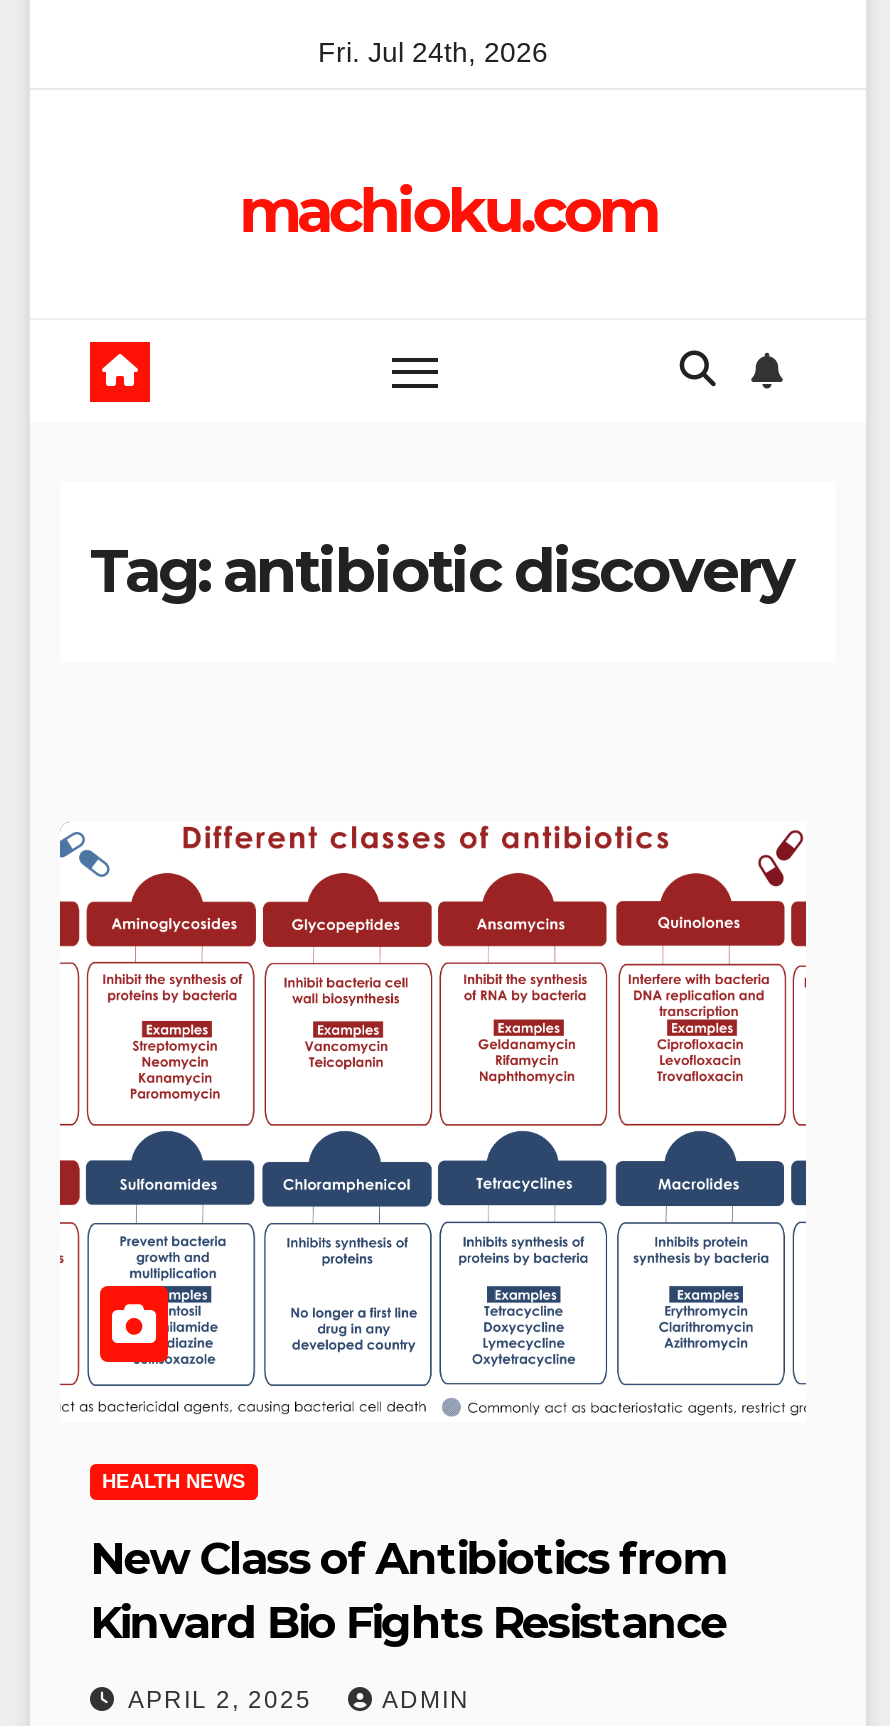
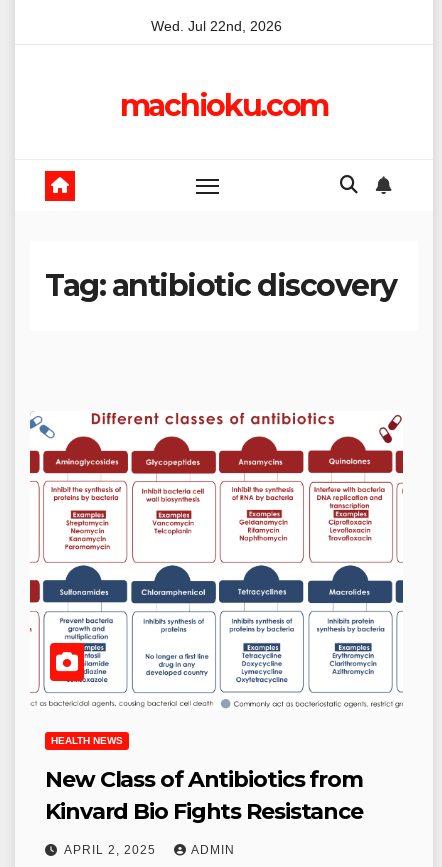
[318,36,548,68] Fri. Jul 24th, 2026 -> [151,18,282,34] Wed. Jul 22nd, 2026

